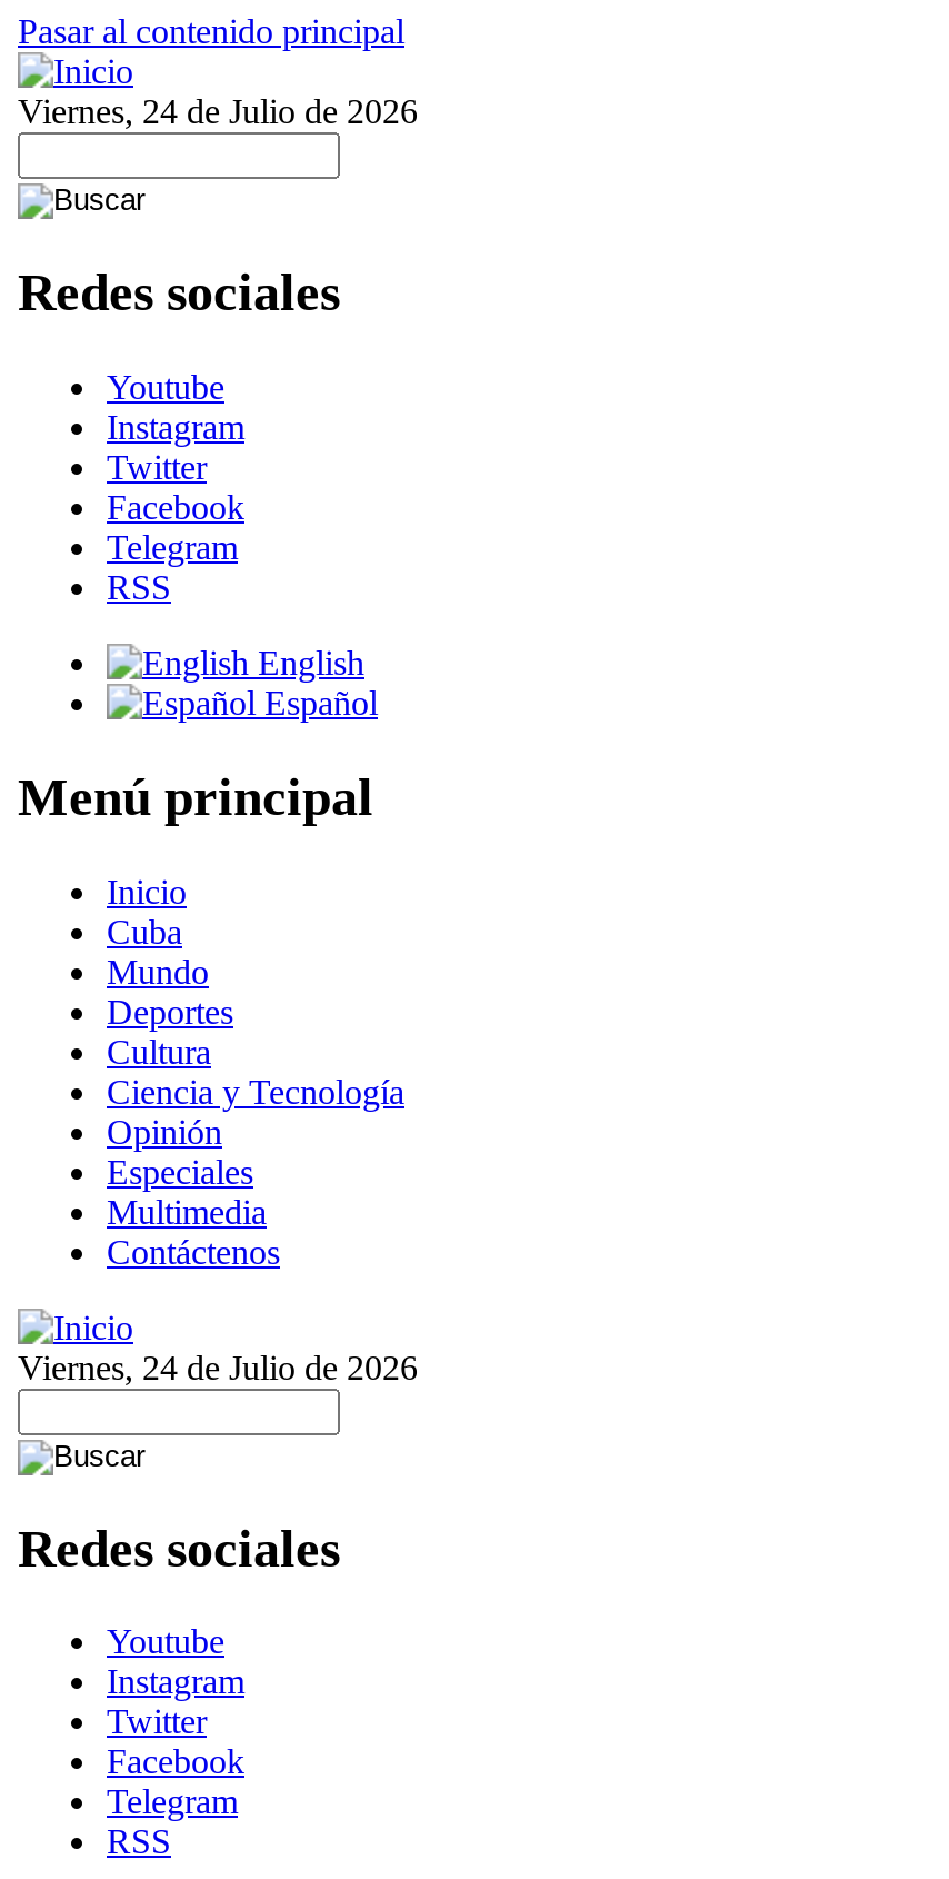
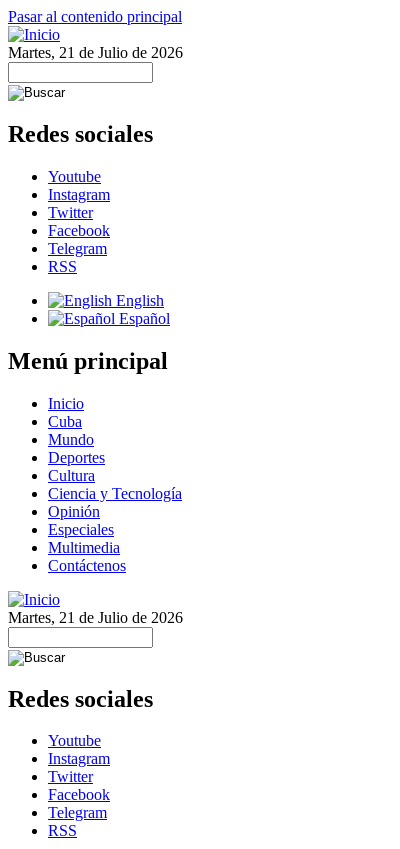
[18,92,418,130] Viernes, 24 de Julio de 2026 -> [8,44,183,61] Martes, 21 de Julio de 2026
[18,1348,418,1386] Viernes, 24 de Julio de 2026 -> [8,609,183,626] Martes, 21 de Julio de 2026

